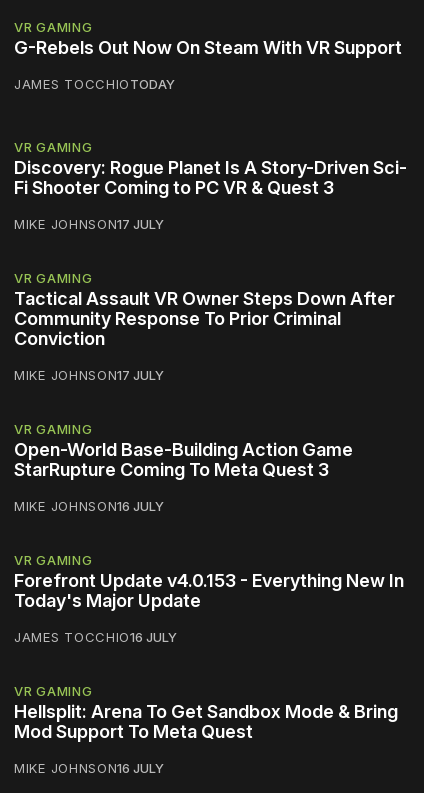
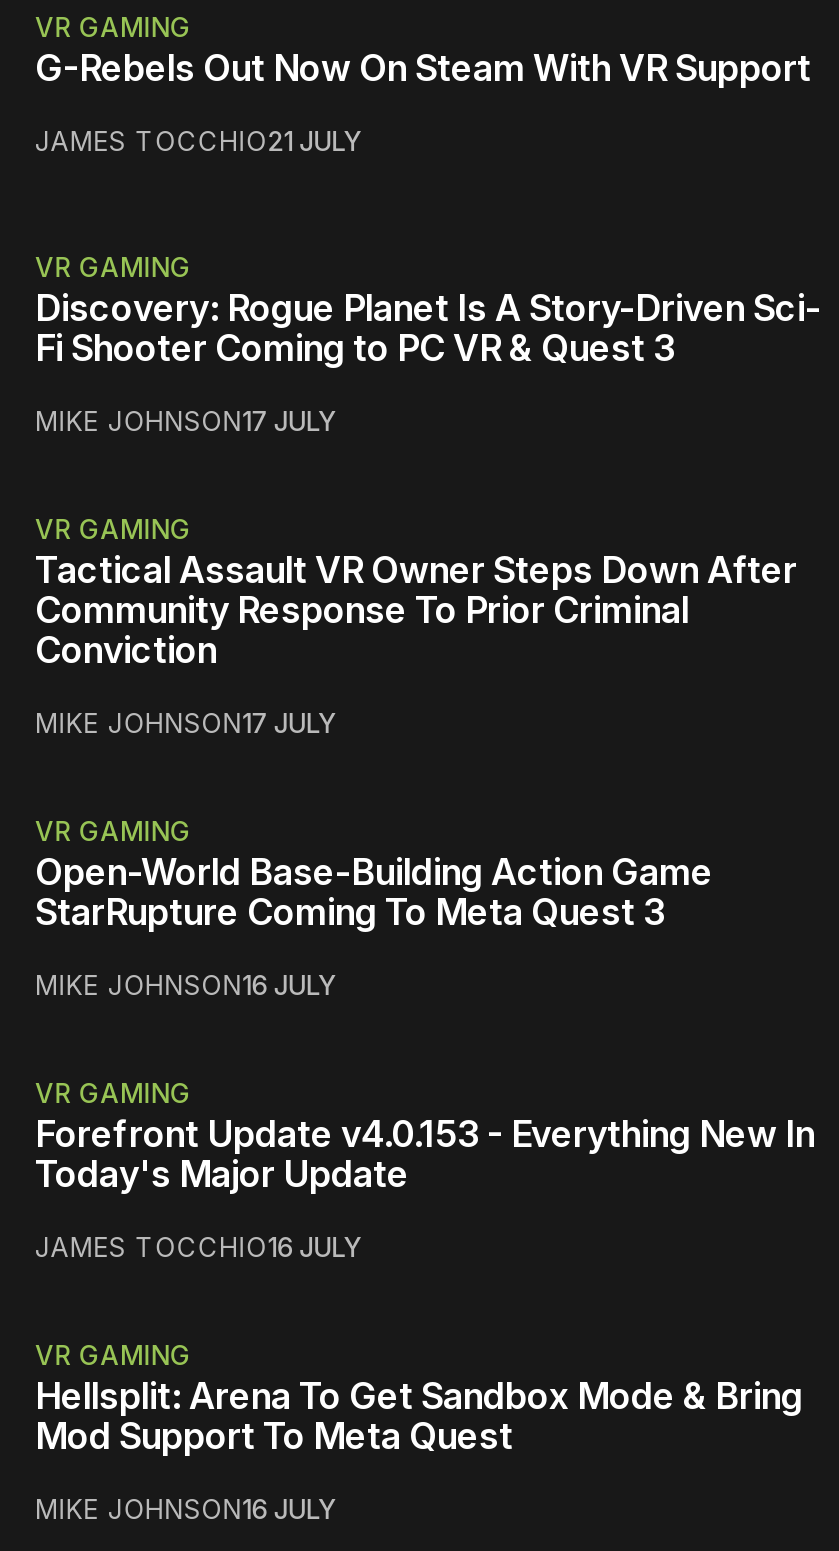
[14,76,175,92] JAMES TOCCHIOTODAY -> [35,125,361,157] JAMES TOCCHIO21 JULY

